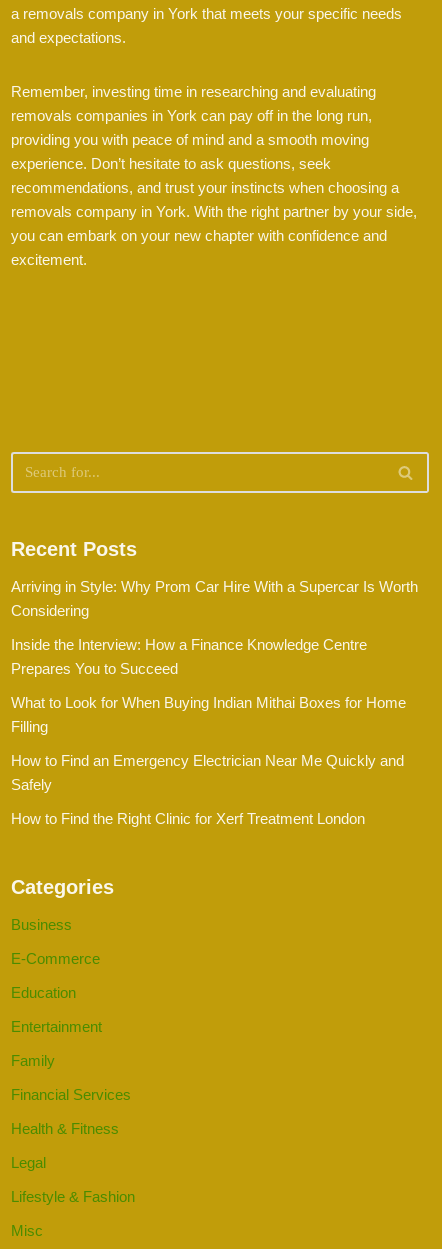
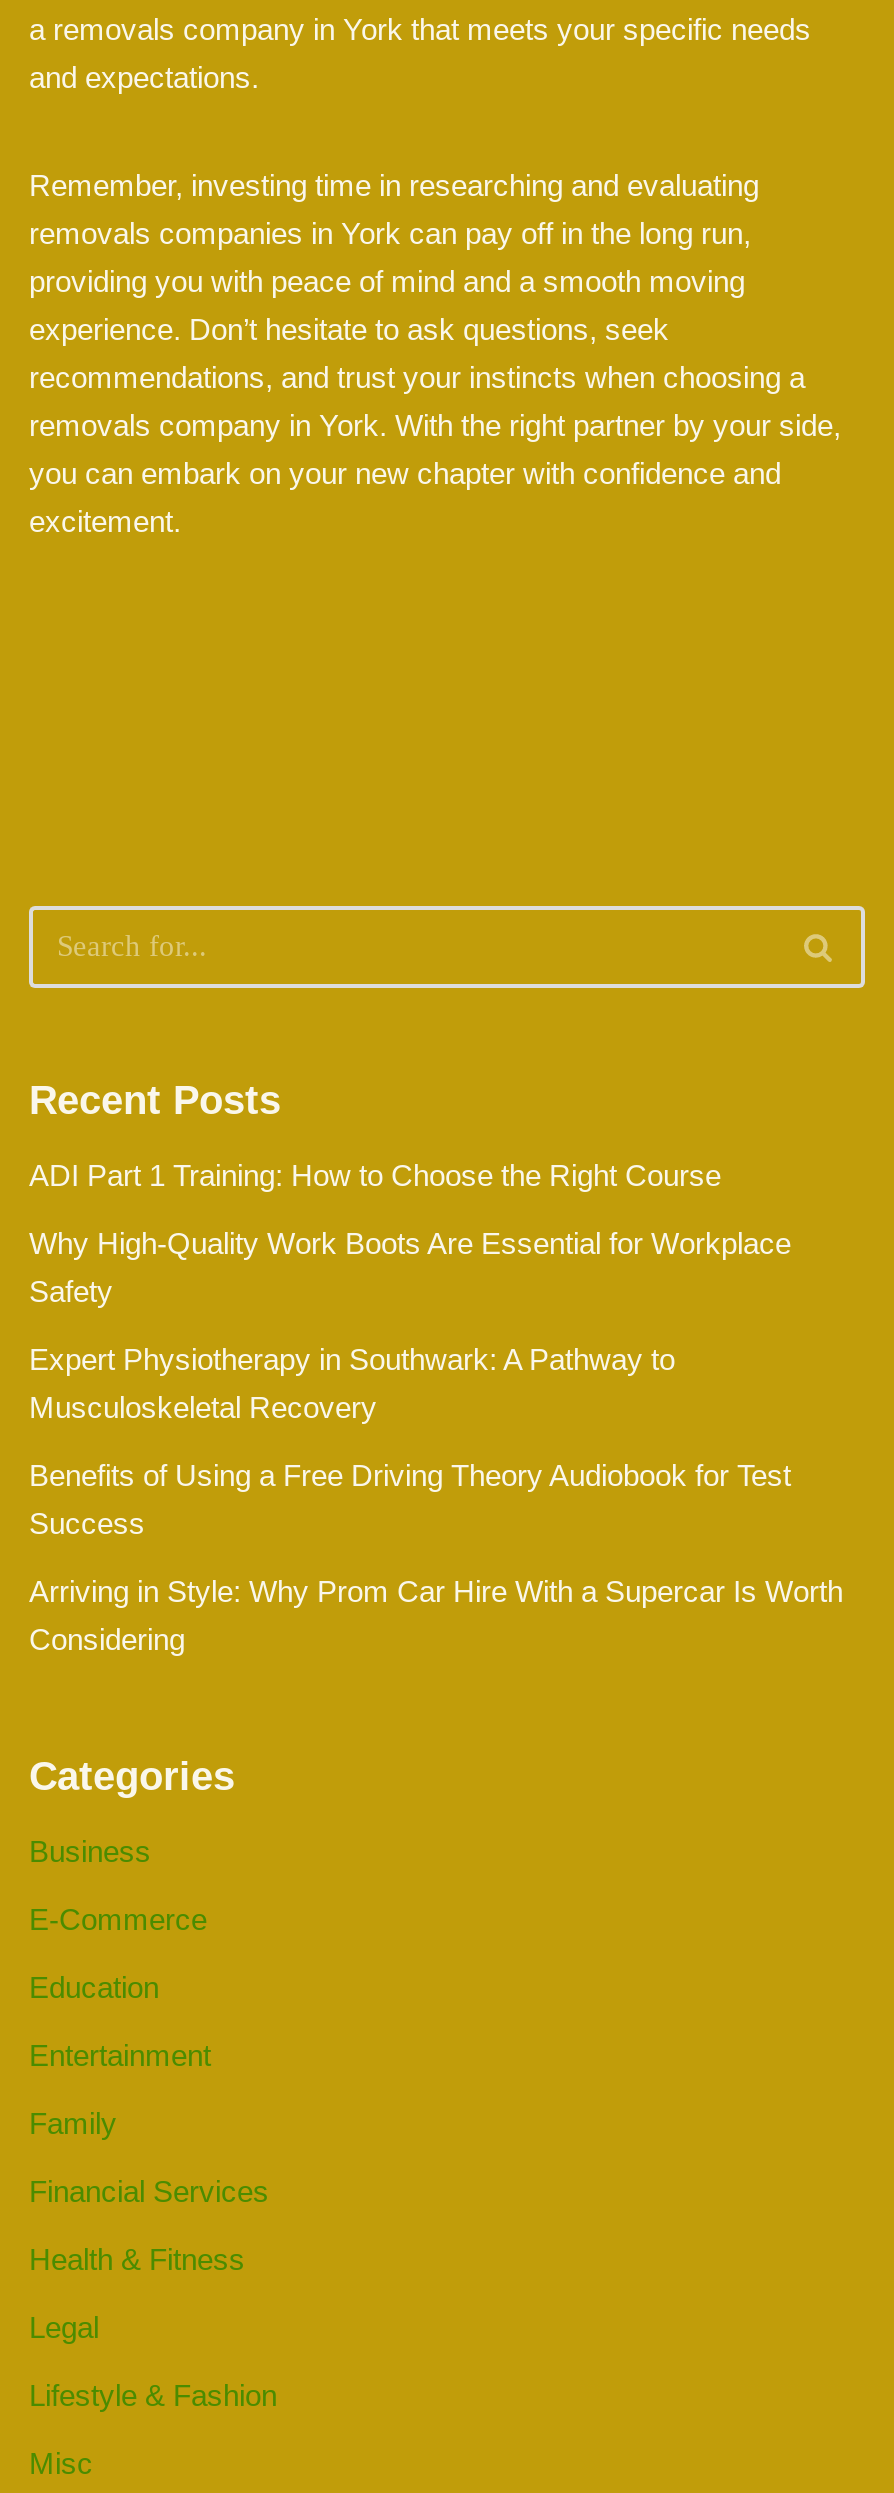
none -> [29,1157,791,1539] ADI Part 1 Training: How to Choose the Right Course | Why High-Quality Work Boots Are Essential for Workplace | Safety | Expert Physiotherapy in Southwark: A Pathway to | Musculoskeletal Recovery | Benefits of Using a Free Driving Theory Audiobook for Test | Success
moved [11,578,418,619] -> [29,1573,843,1655]: Arriving in Style: Why Prom Car Hire With a Supercar Is Worth | Considering
[11,636,406,827] Inside the Interview: How a Finance Knowledge Centre | Prepares You to Succeed | What to Look for When Buying Indian Mithai Boxes for Home | Filling | How to Find an Emergency Electrician Near Me Quickly and | Safely | How to Find the Right Clinic for Xerf Treatment London -> none

